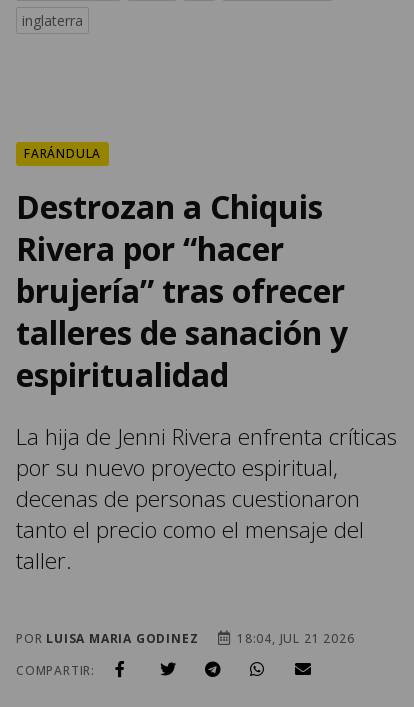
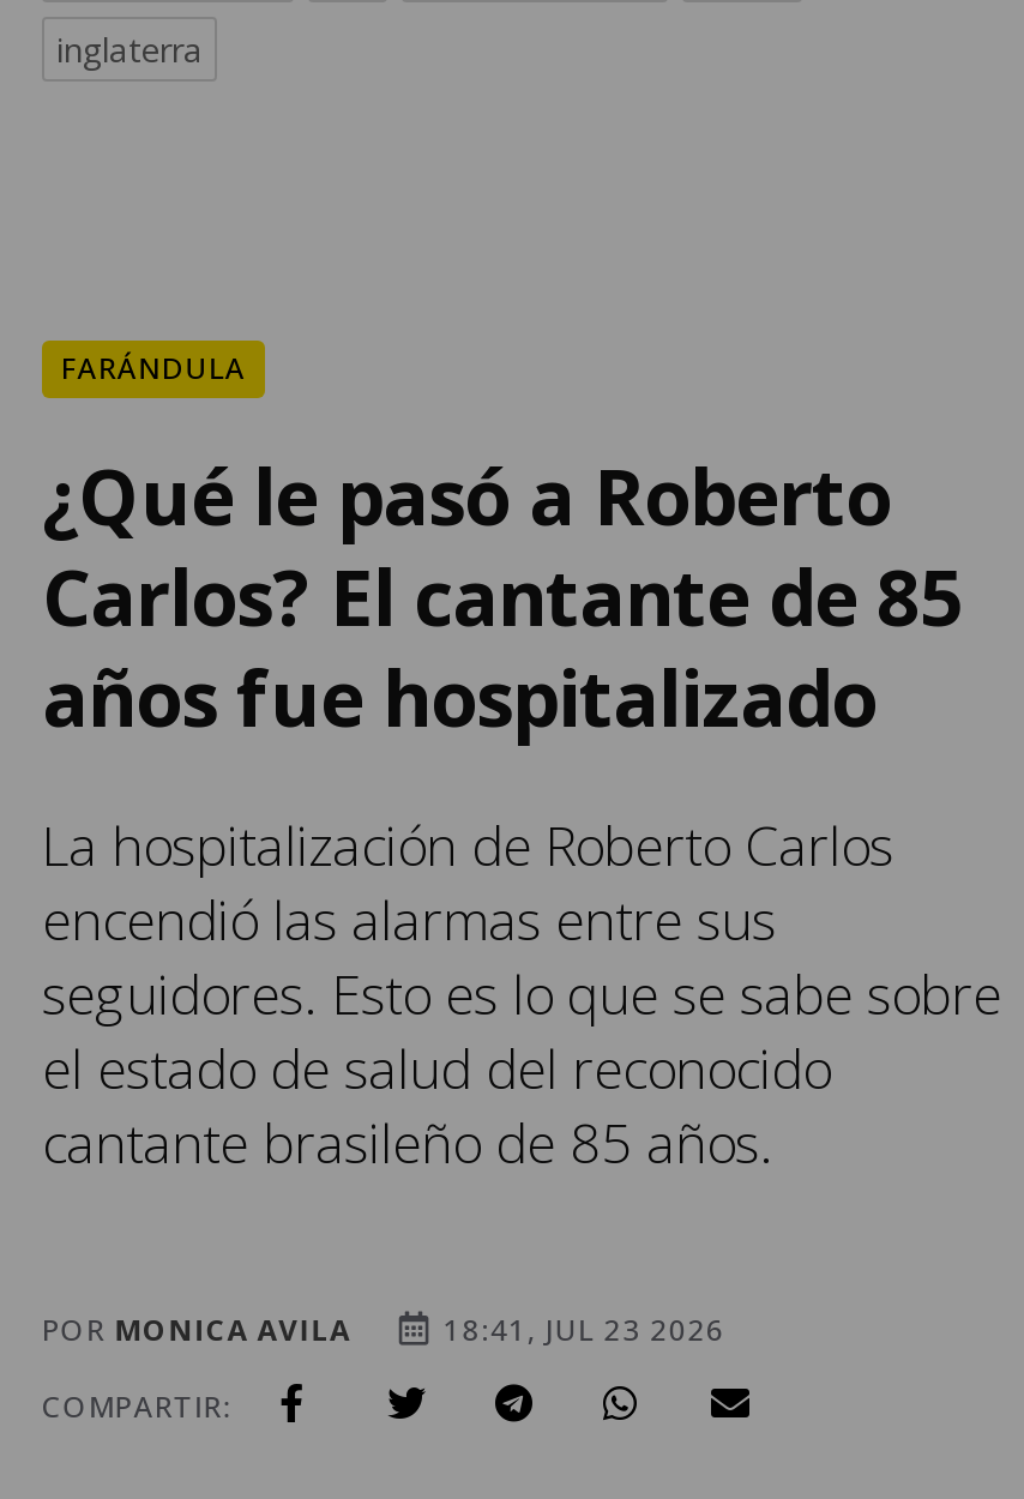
[16,185,348,396] Destrozan a Chiquis | Rivera por “hacer | brujería” tras ofrecer | talleres de sanación y | espiritualidad -> [42,443,963,748] ¿Qué le pasó a Roberto | Carlos? El cantante de 85 | años fue hospitalizado
[16,421,397,576] La hija de Jenni Rivera enfrenta críticas | por su nuevo proyecto espiritual, | decenas de personas cuestionaron | tanto el precio como el mensaje del | taller. -> [42,808,1001,1179] La hospitalización de Roberto Carlos | encendió las alarmas entre sus | seguidores. Esto es lo que se sabe sobre | el estado de salud del reconocido | cantante brasileño de 85 años.
[16,630,354,647] POR LUISA MARIA GODINEZ | 18:04, JUL 21 2026 -> [42,1309,725,1350] POR MONICA AVILA | 18:41, JUL 23 2026

